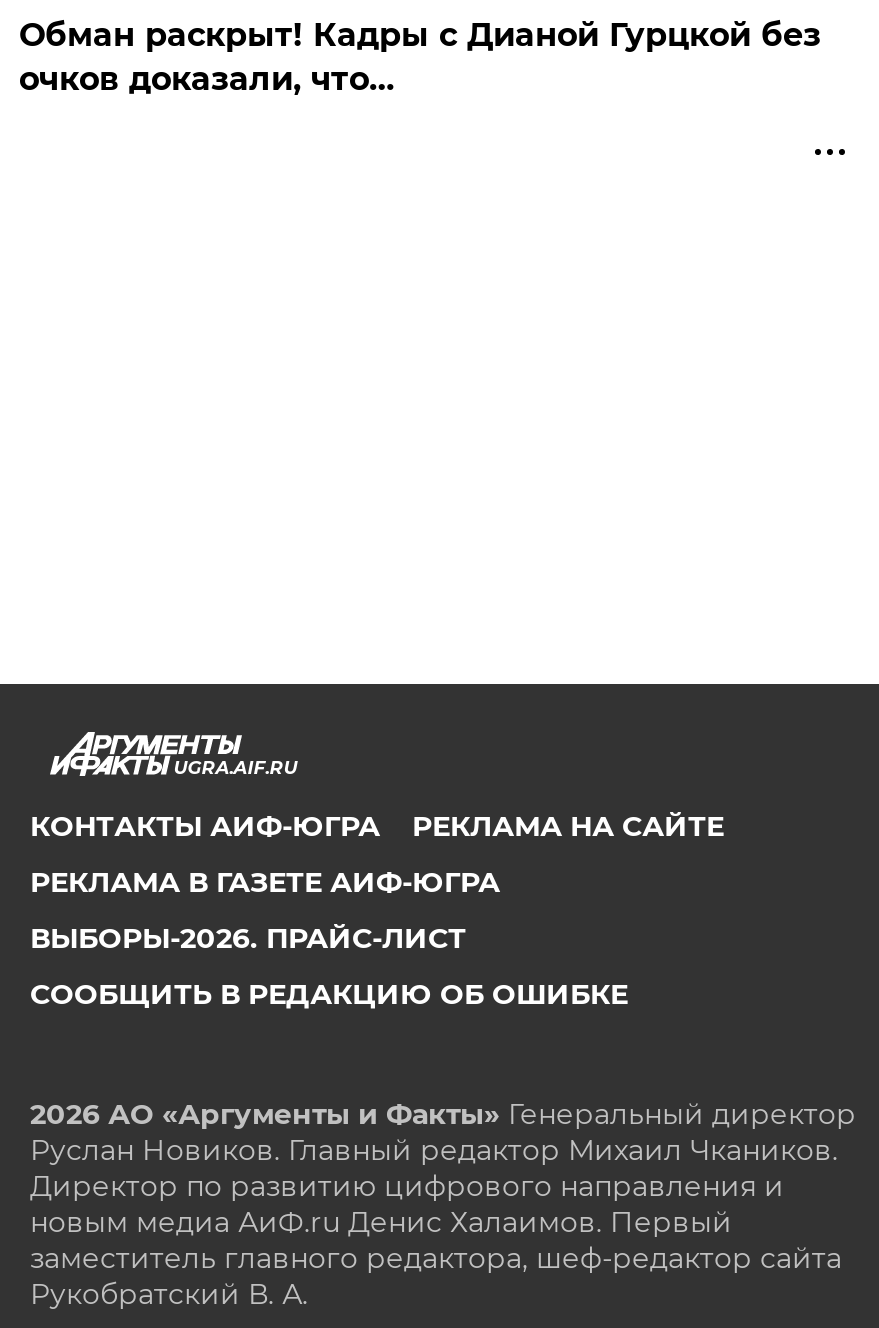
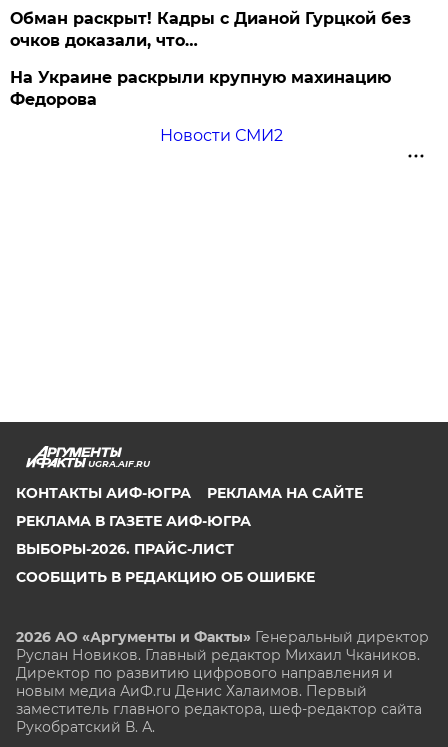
none -> [10,68,391,145] На Украине раскрыли крупную махинацию | Федорова | Новости СМИ2

